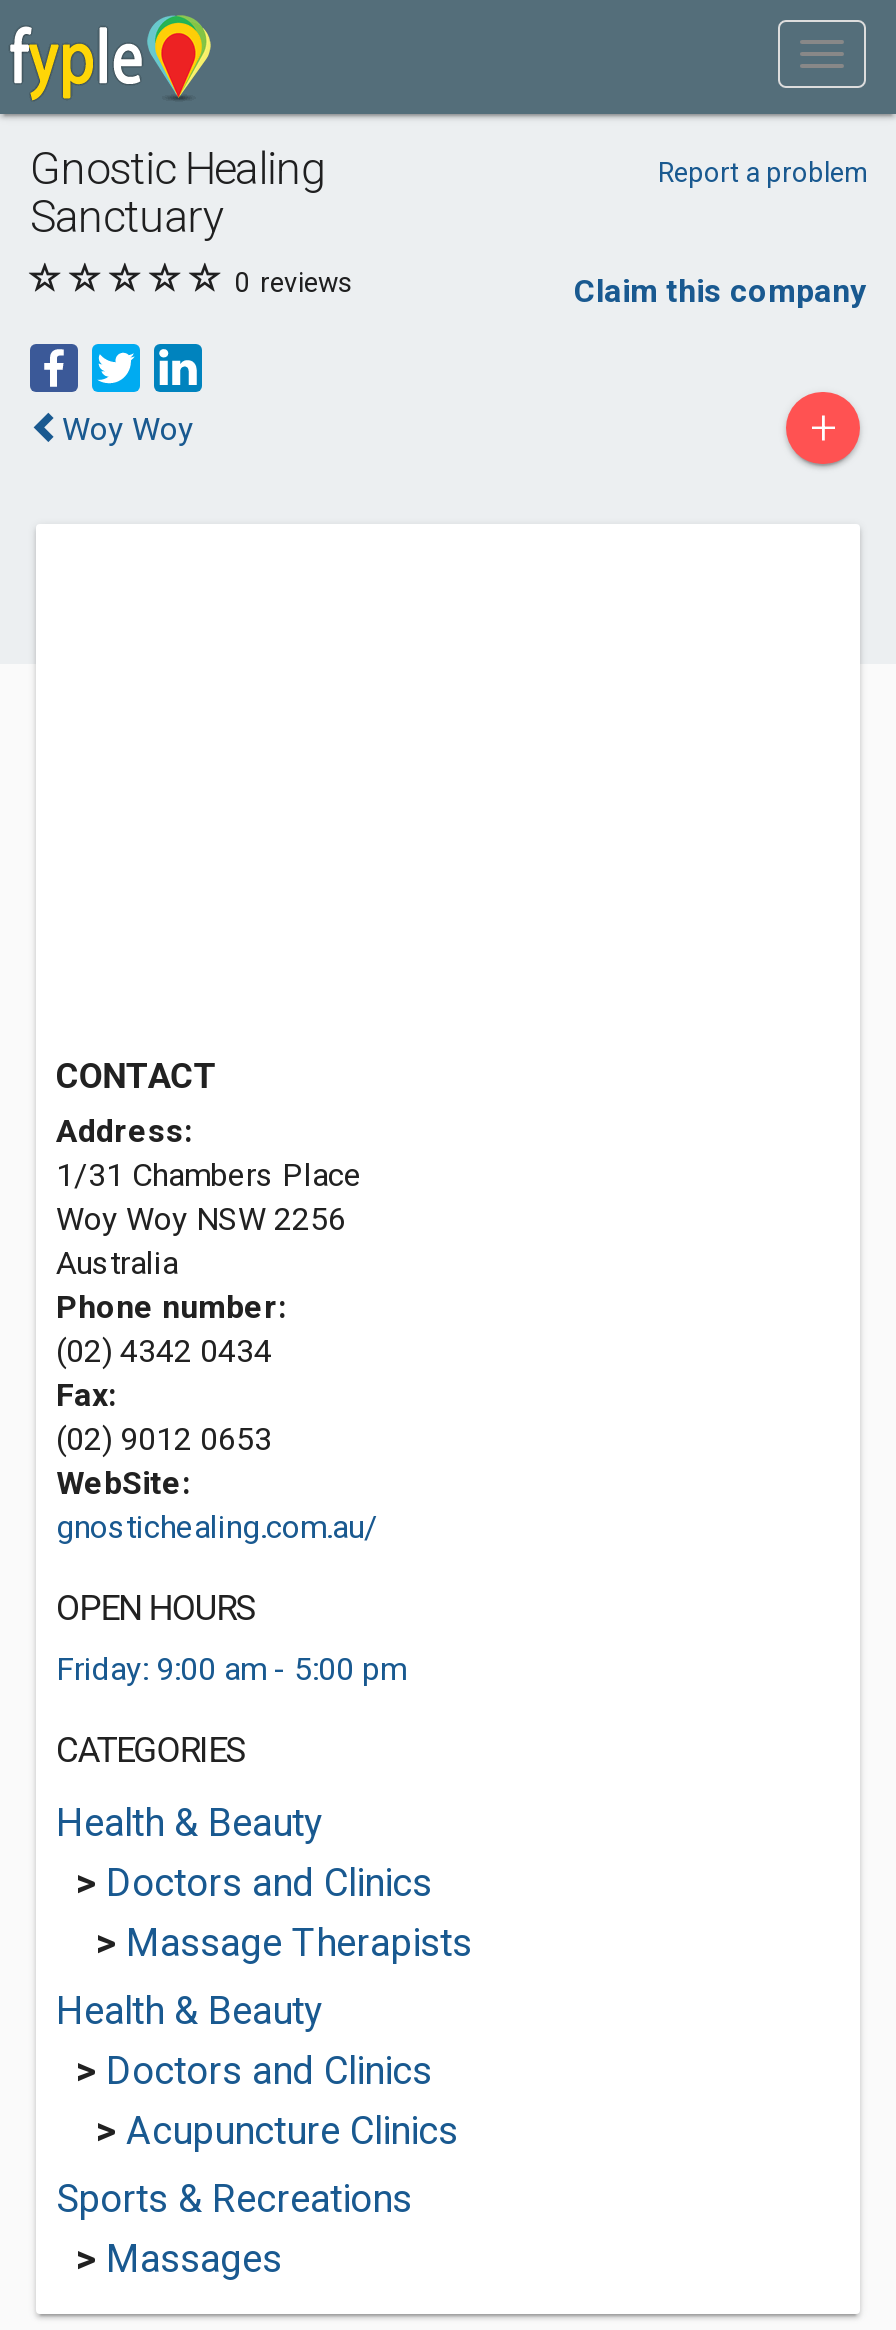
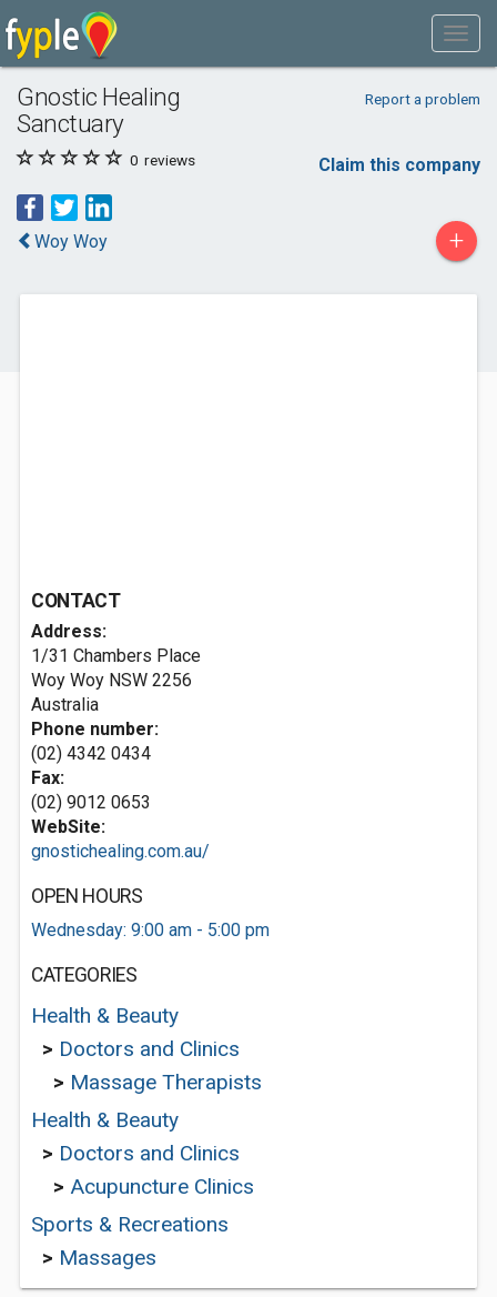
[56,1650,406,1688] Friday: 9:00 am - 5:00 pm -> [31,919,270,941] Wednesday: 9:00 am - 5:00 pm

